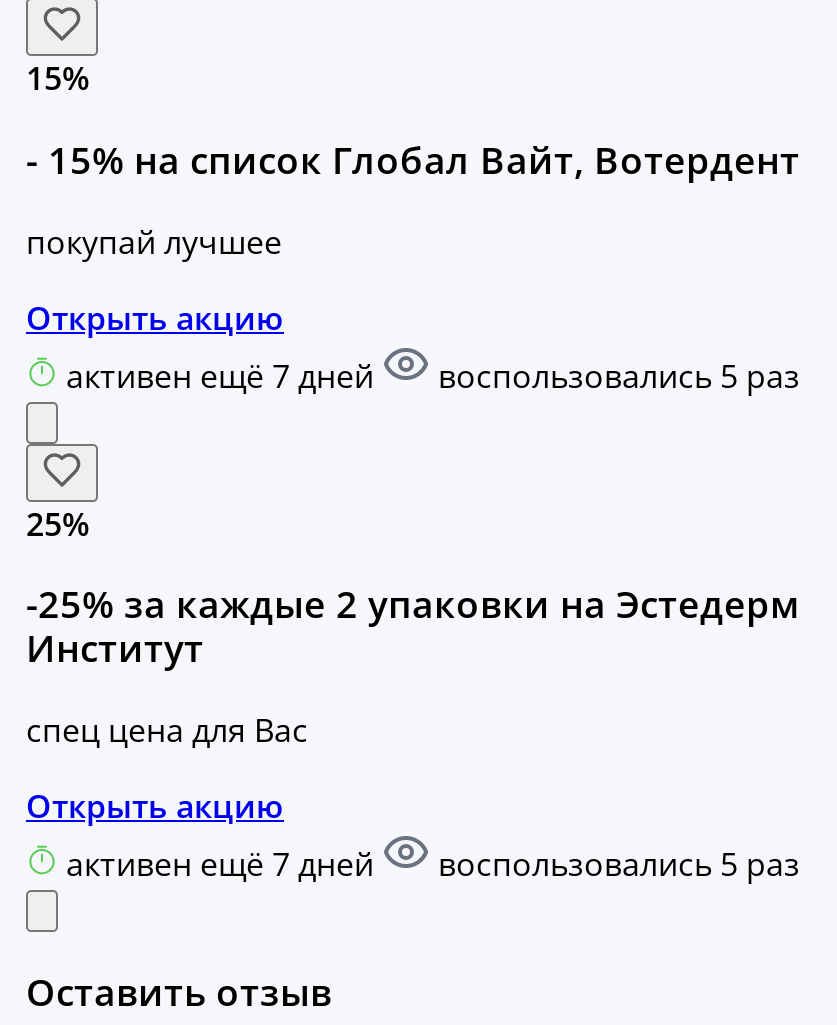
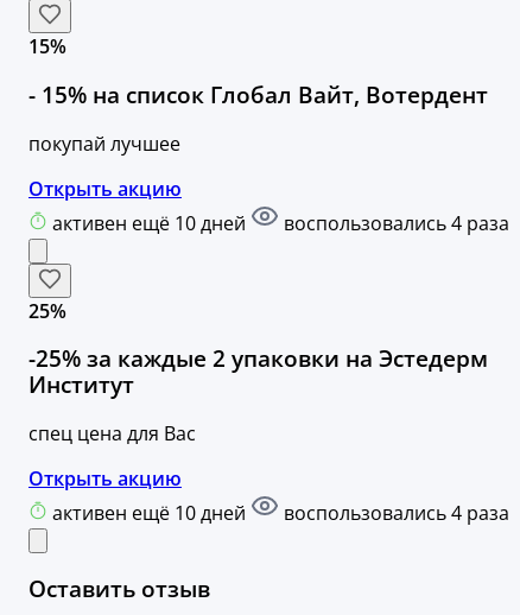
[66,353,382,397] активен ещё 7 дней -> [52,210,251,236] активен ещё 10 дней
[430,353,800,397] воспользовались 5 раз -> [279,210,509,236] воспользовались 4 раза
[66,842,382,886] активен ещё 7 дней -> [52,500,251,526] активен ещё 10 дней
[430,842,800,886] воспользовались 5 раз -> [279,500,509,526] воспользовались 4 раза

